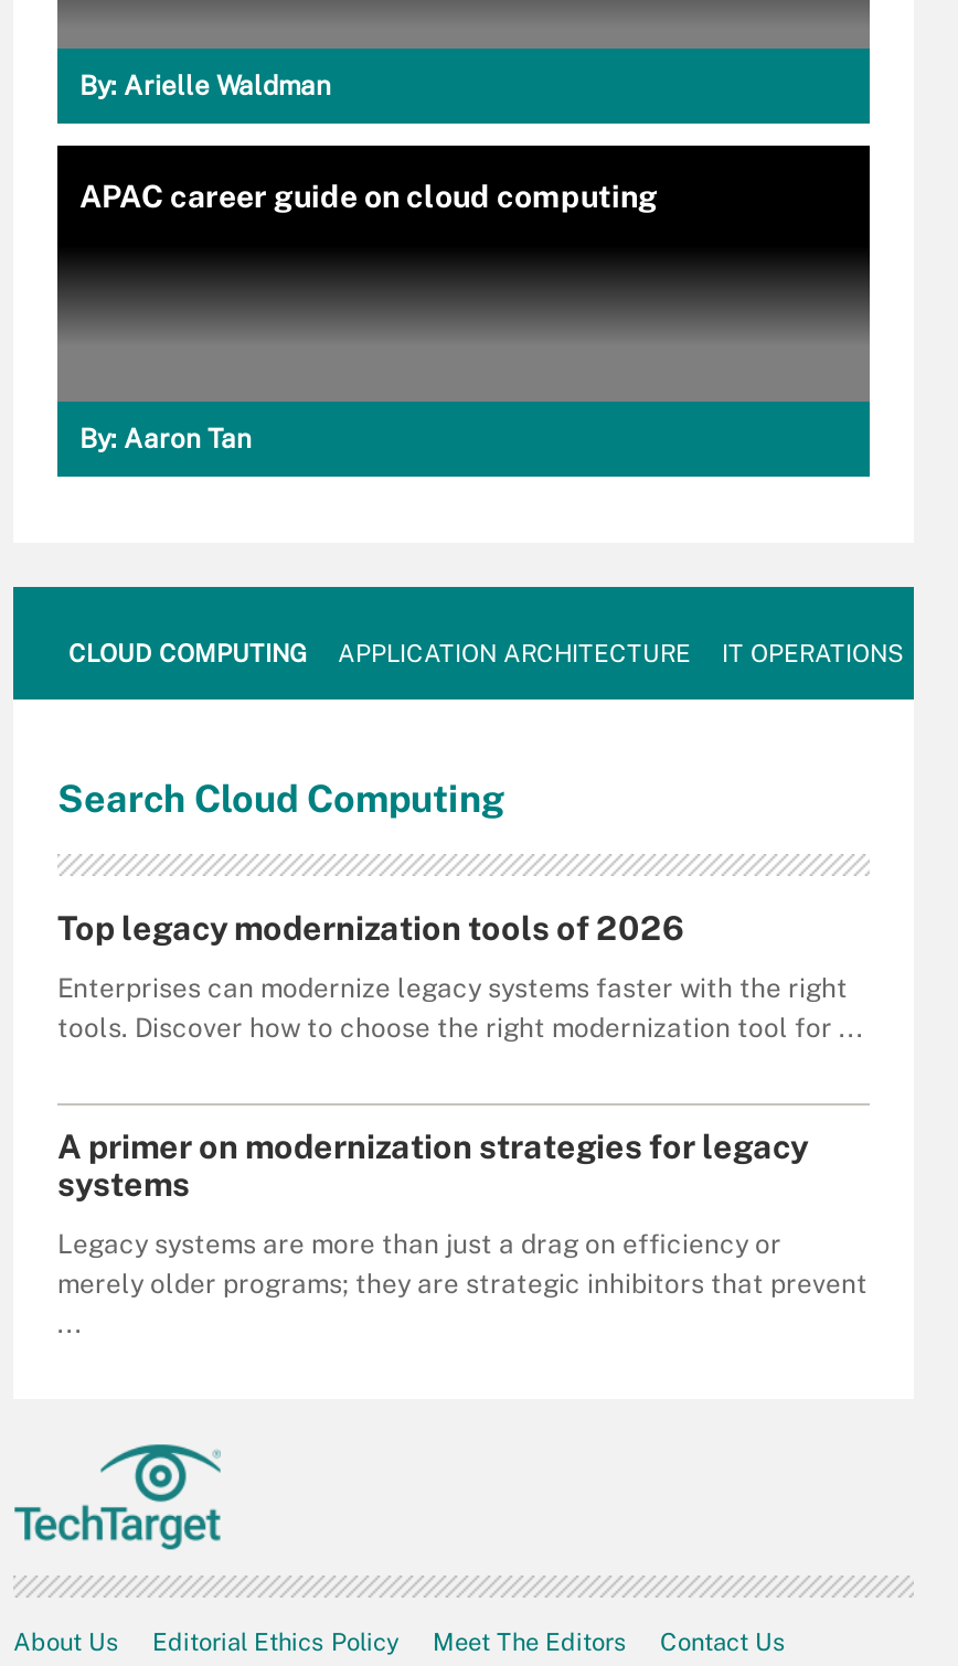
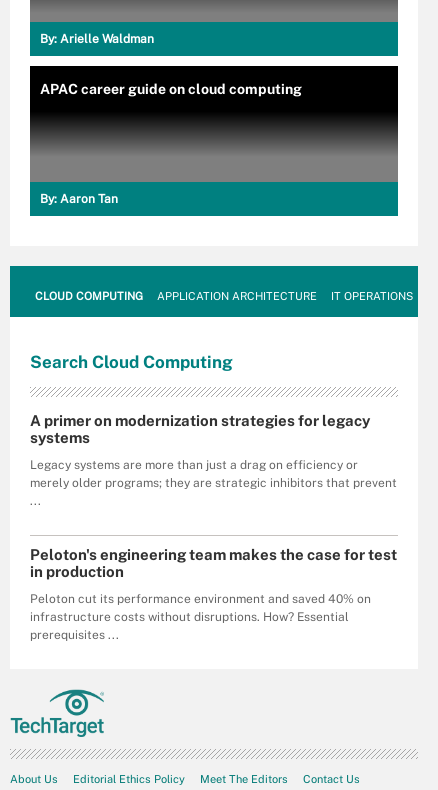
[57,909,863,1044] Top legacy modernization tools of 2026 | Enterprises can modernize legacy systems faster with the right | tools. Discover how to choose the right modernization tool for ... -> none
moved [57,1127,867,1299] -> [30,412,397,490]: A primer on modernization strategies for legacy | systems | Legacy systems are more than just a drag on efficiency or | merely older programs; they are strategic inhibitors that prevent
none -> [30,546,397,642] Peloton's engineering team makes the case for test | in production | Peloton cut its performance environment and saved 40% on | infrastructure costs without disruptions. How? Essential | prerequisites ...

